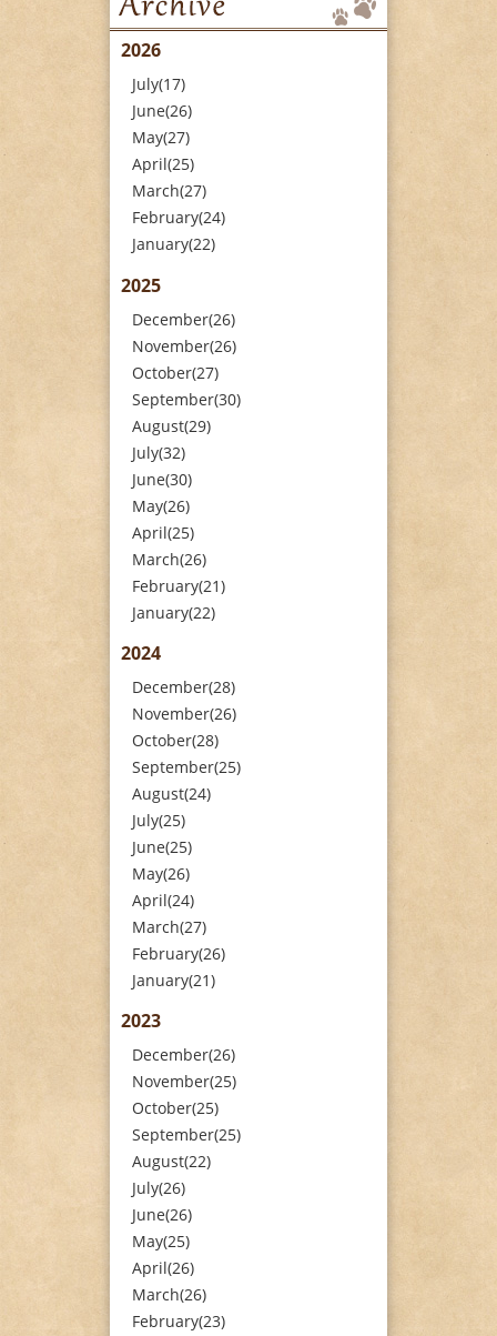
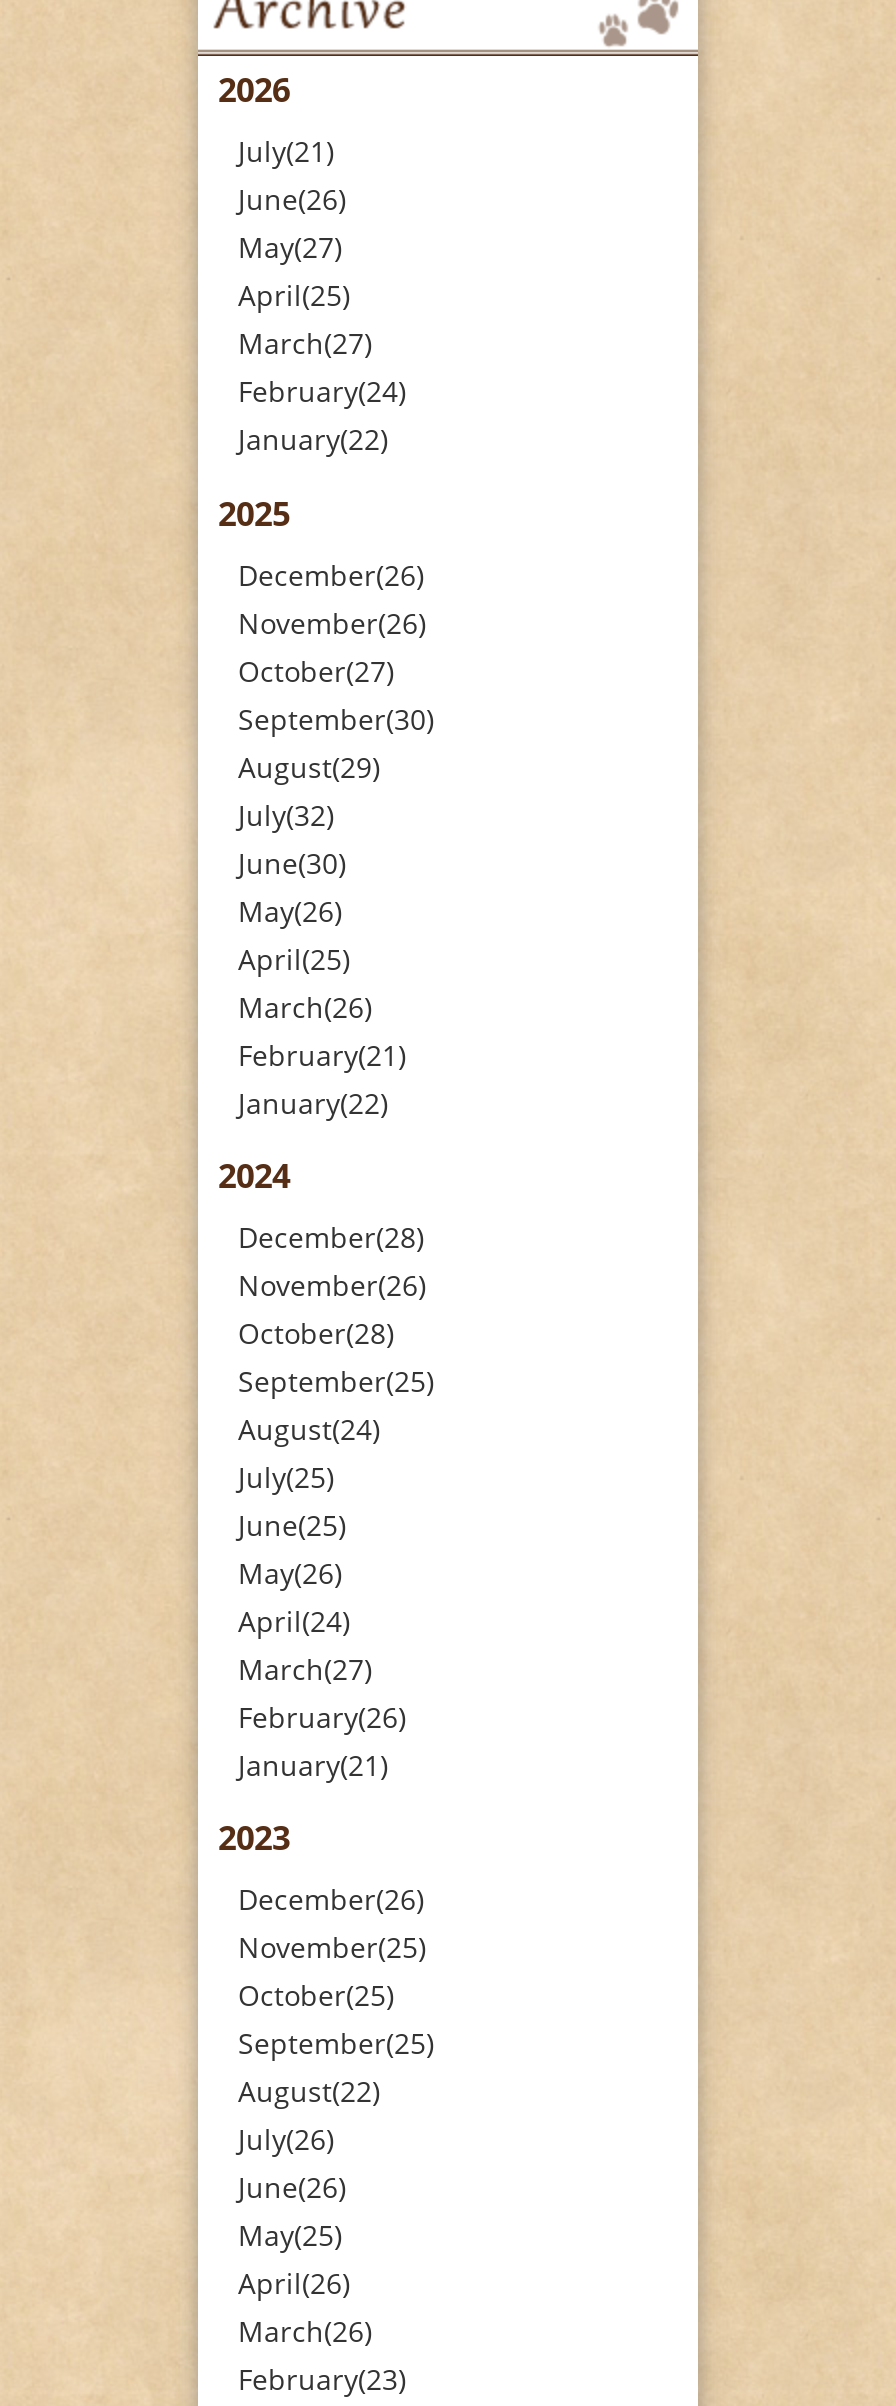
[132,74,185,95] July(17) -> [238,132,334,170] July(21)

